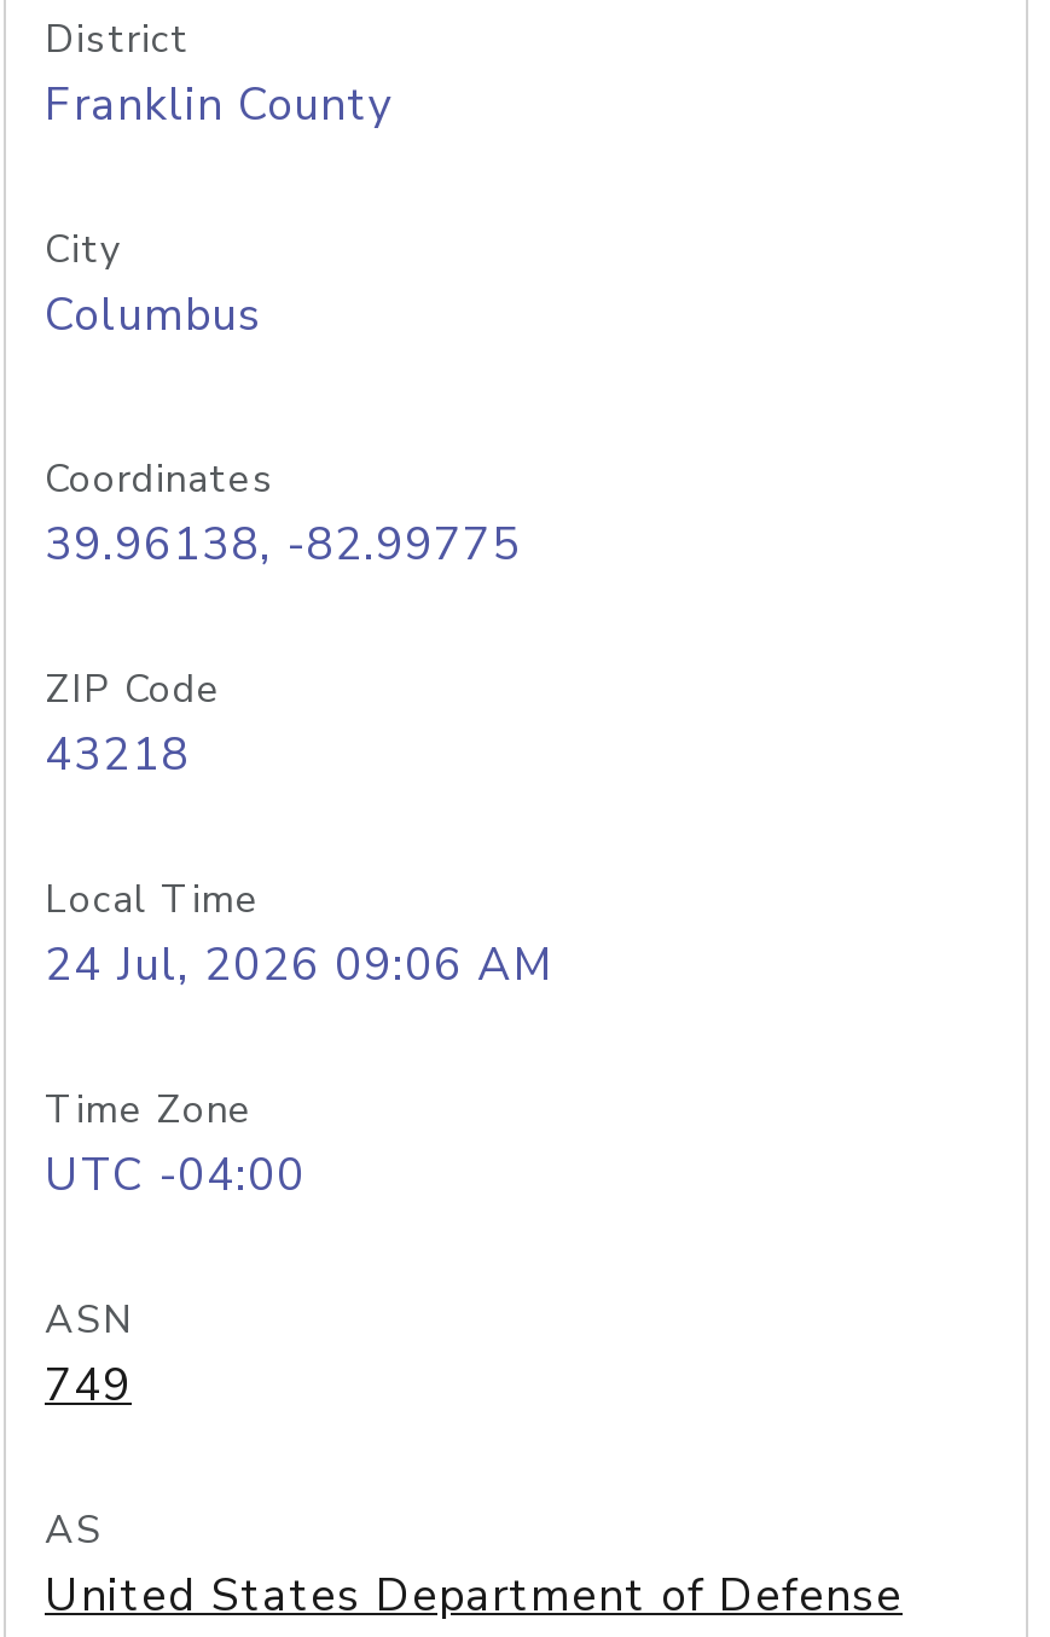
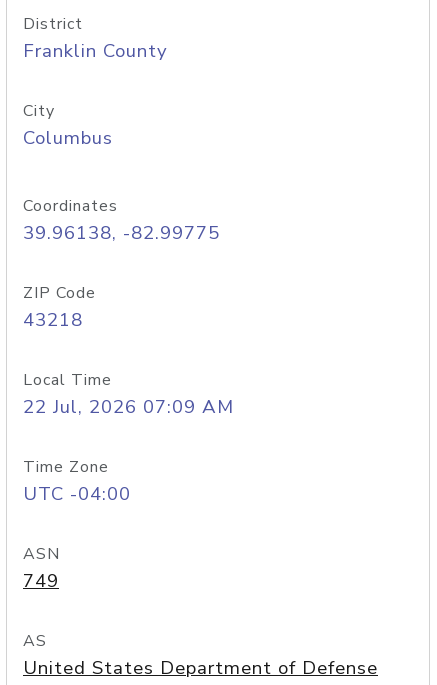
[45,934,555,997] 24 Jul, 2026 09:06 AM -> [23,394,234,420] 22 Jul, 2026 07:09 AM

